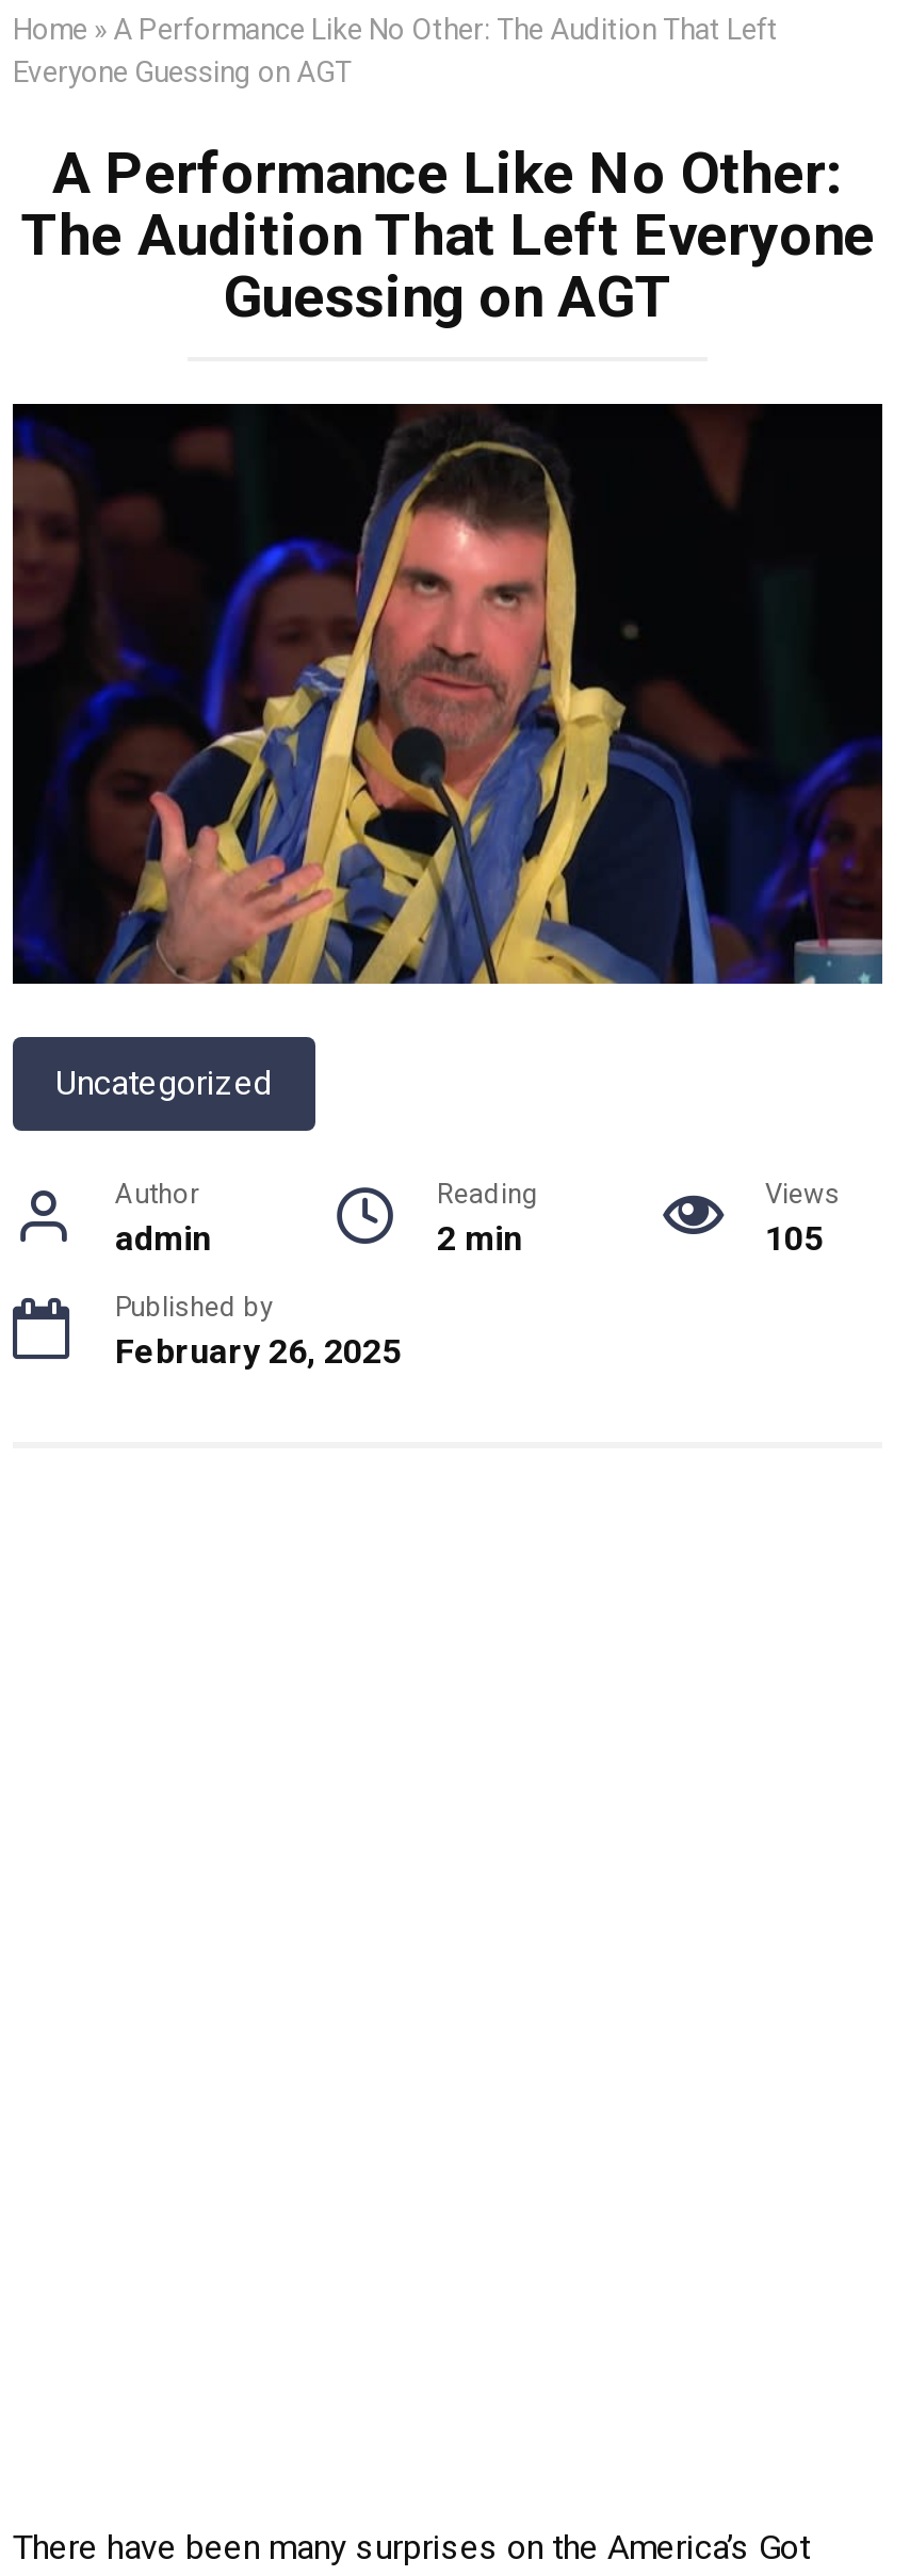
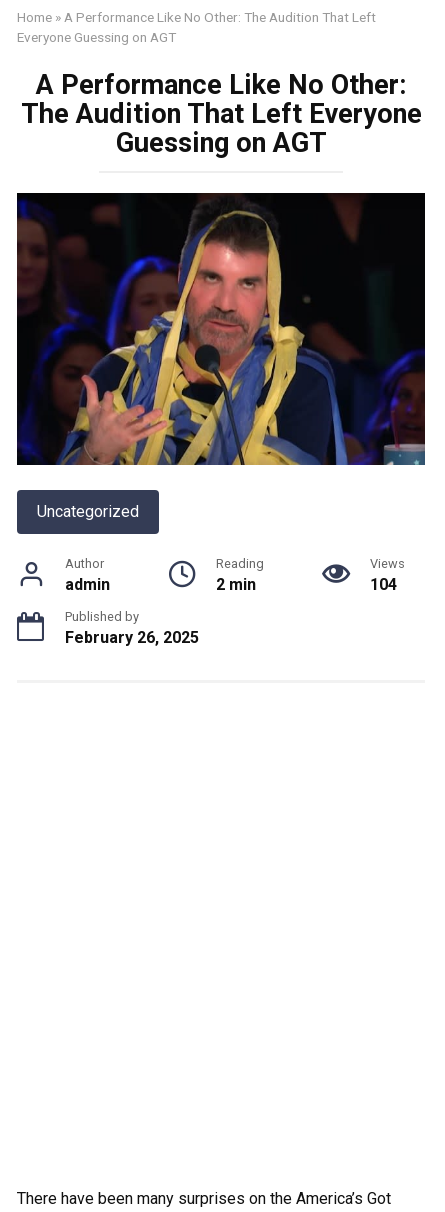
[765,1218,823,1259] 105 -> [370,575,397,594] 104

